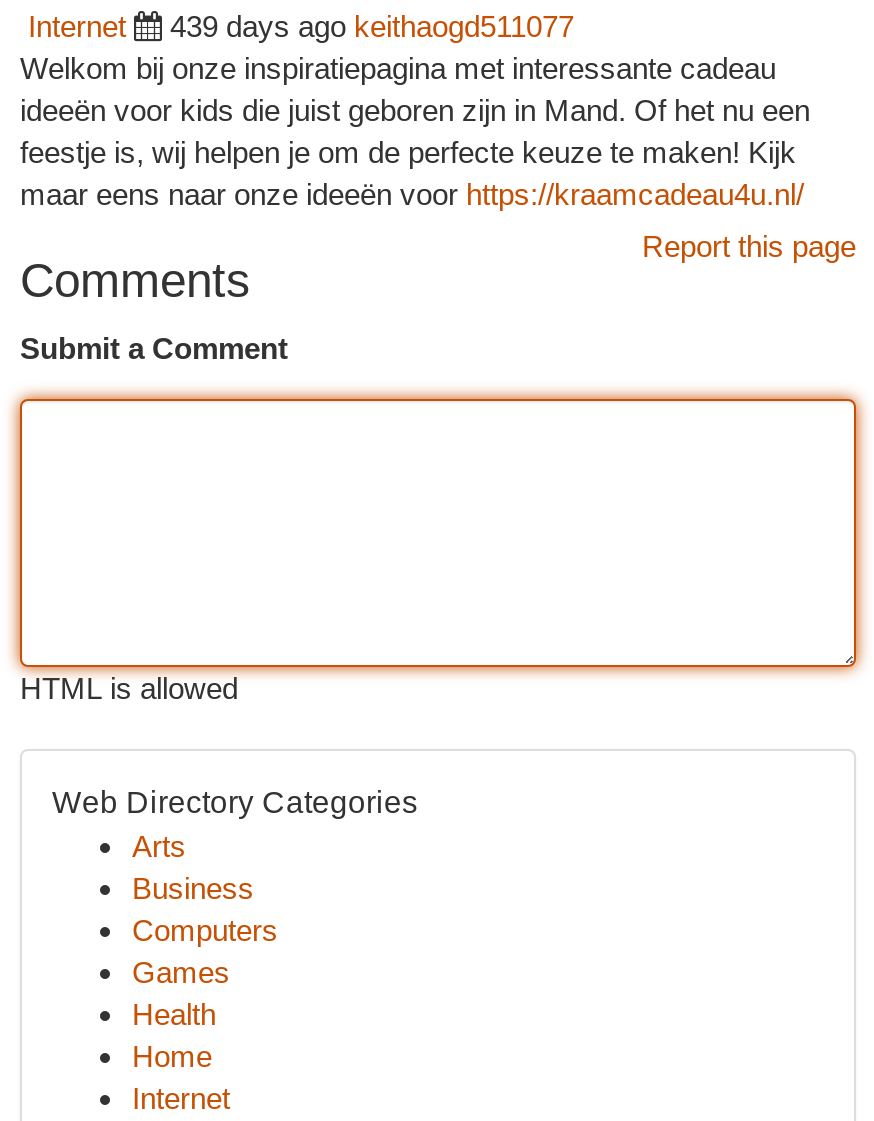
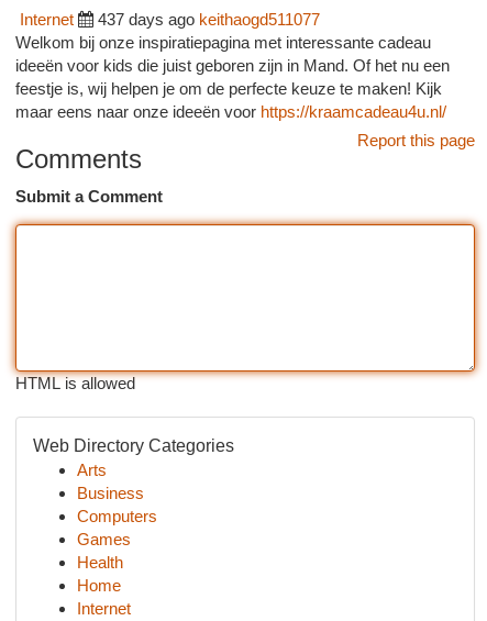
[170,9,574,43] 439 days ago keithaogd511077 -> [98,10,320,29] 437 days ago keithaogd511077

